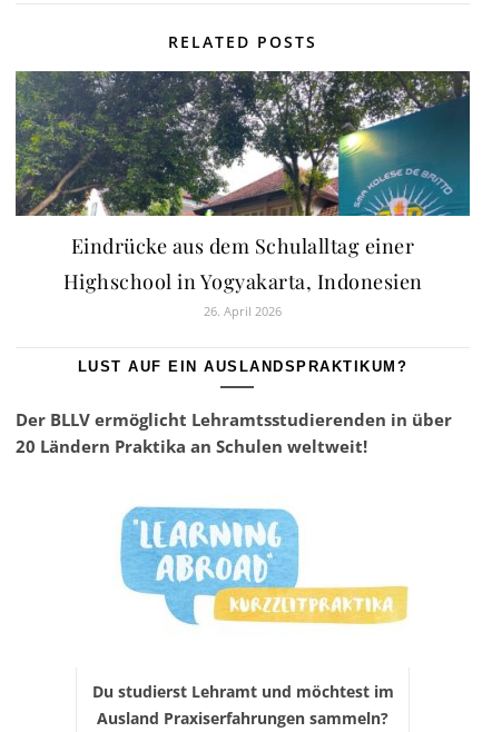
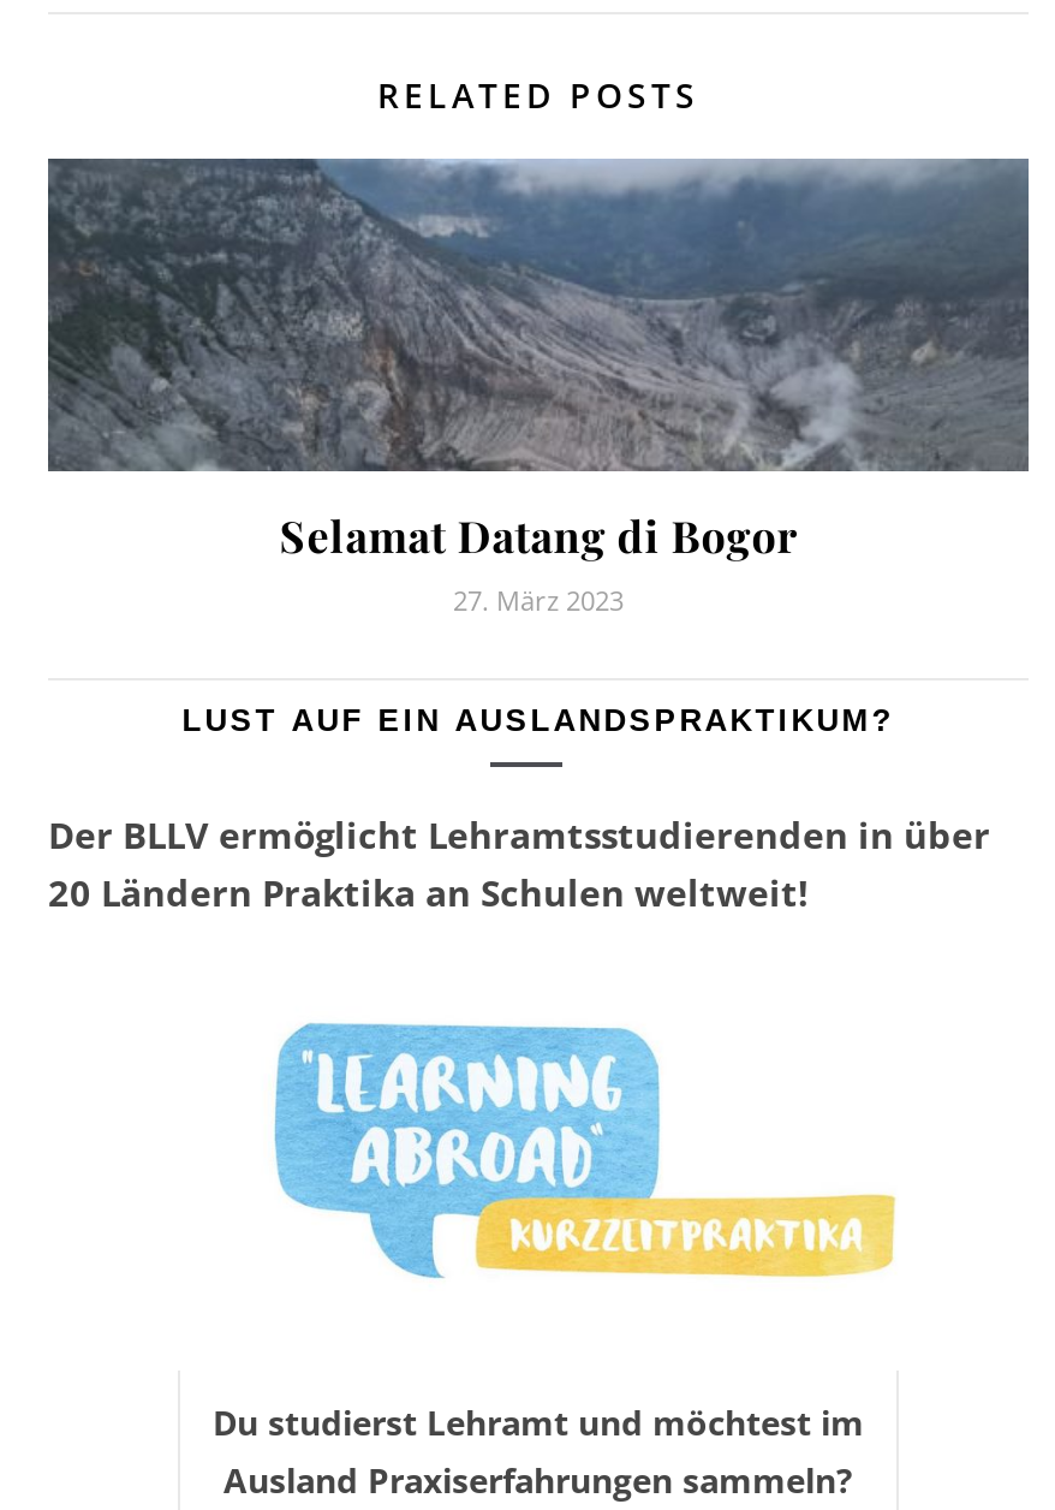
[16,70,470,319] [image] | Eindrücke aus dem Schulalltag einer | Highschool in Yogyakarta, Indonesien | 26. April 2026 -> [48,156,1031,618] [image] | Selamat Datang di Bogor | 27. März 2023

